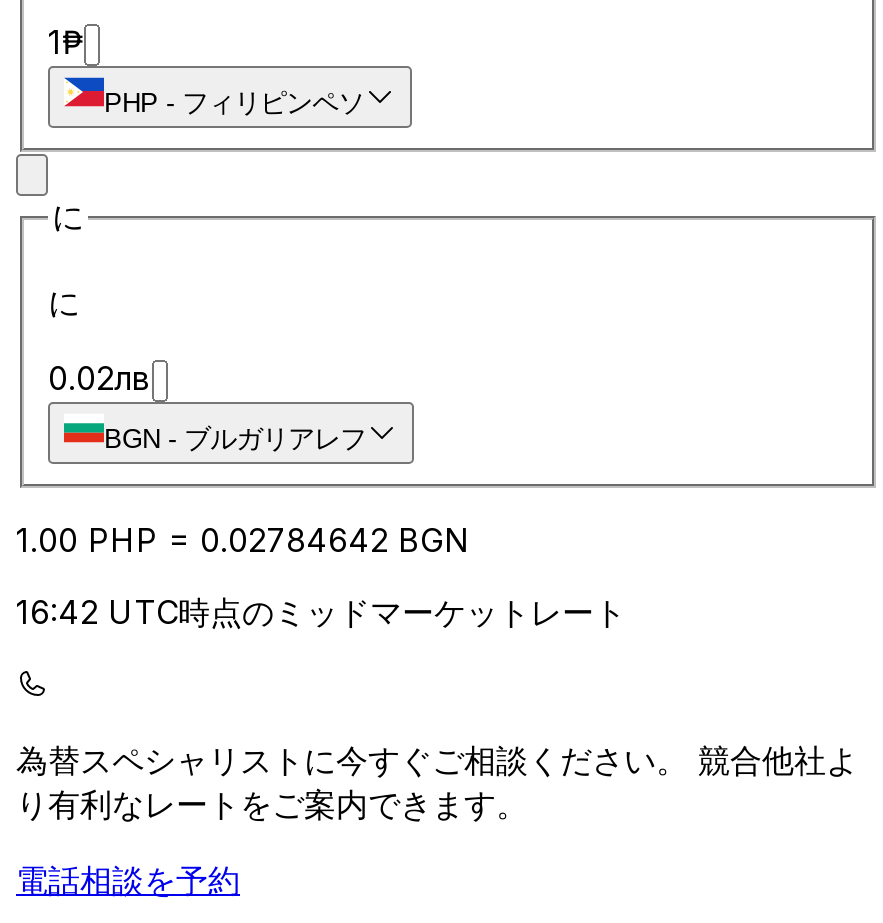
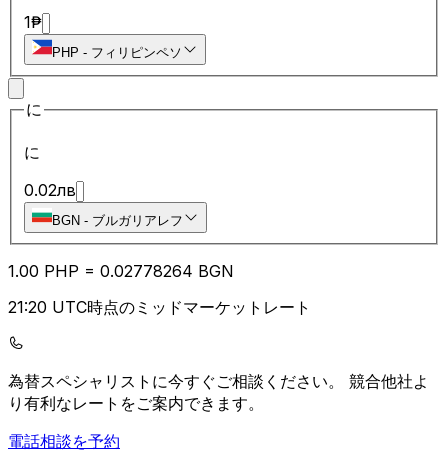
[16,521,470,561] 1.00 PHP = 0.02784642 BGN -> [8,261,234,281] 1.00 PHP = 0.02778264 BGN
[16,593,626,633] 16:42 UTC時点のミッドマーケットレート -> [8,297,311,317] 21:20 UTC時点のミッドマーケットレート

